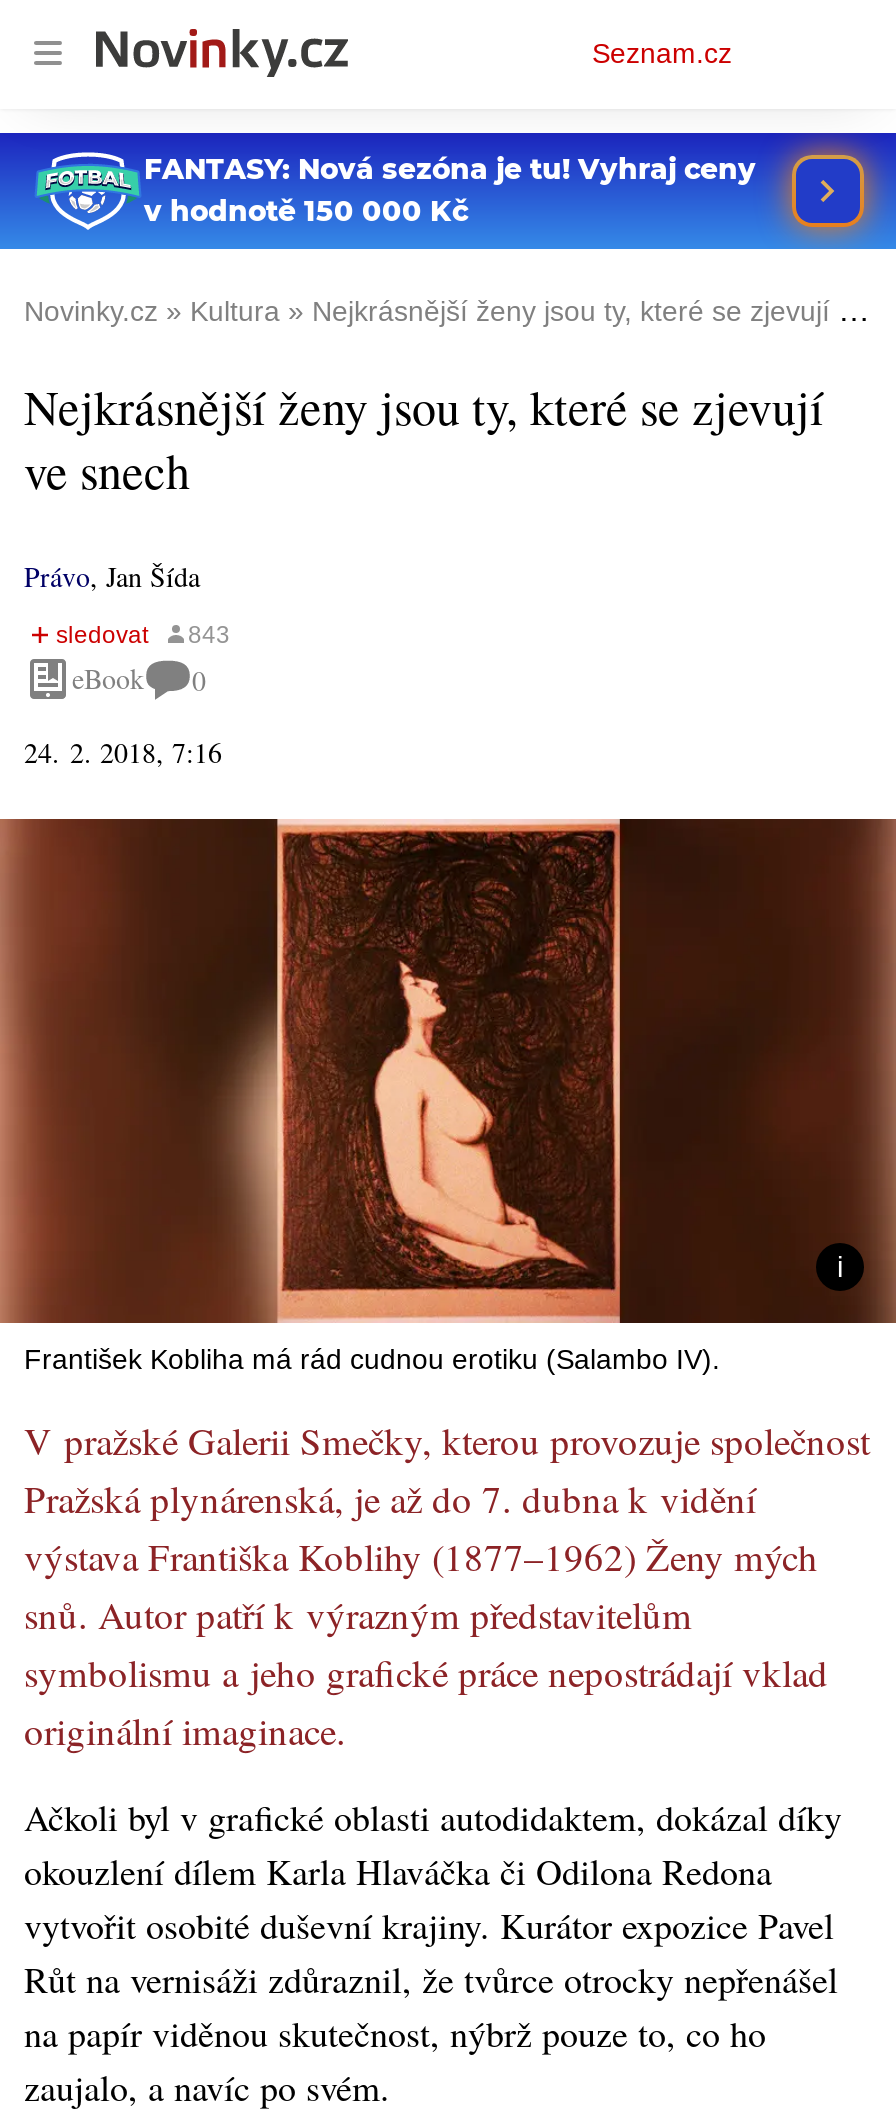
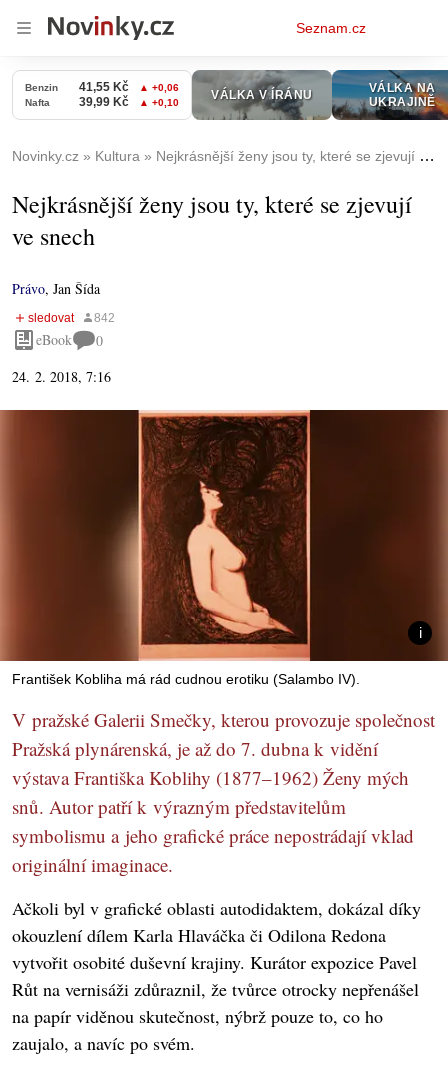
[6,131,890,251] [image] -> [3,68,445,125] [image]

